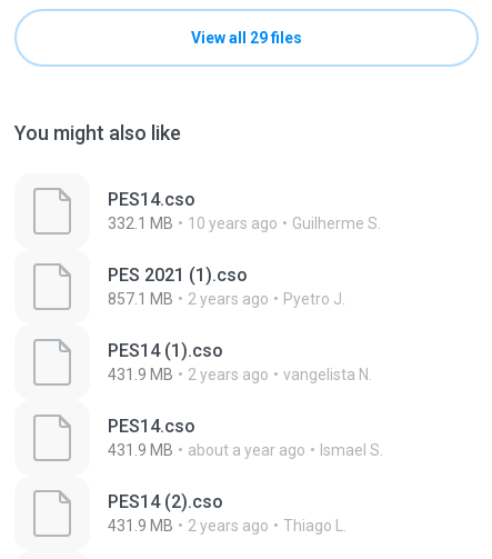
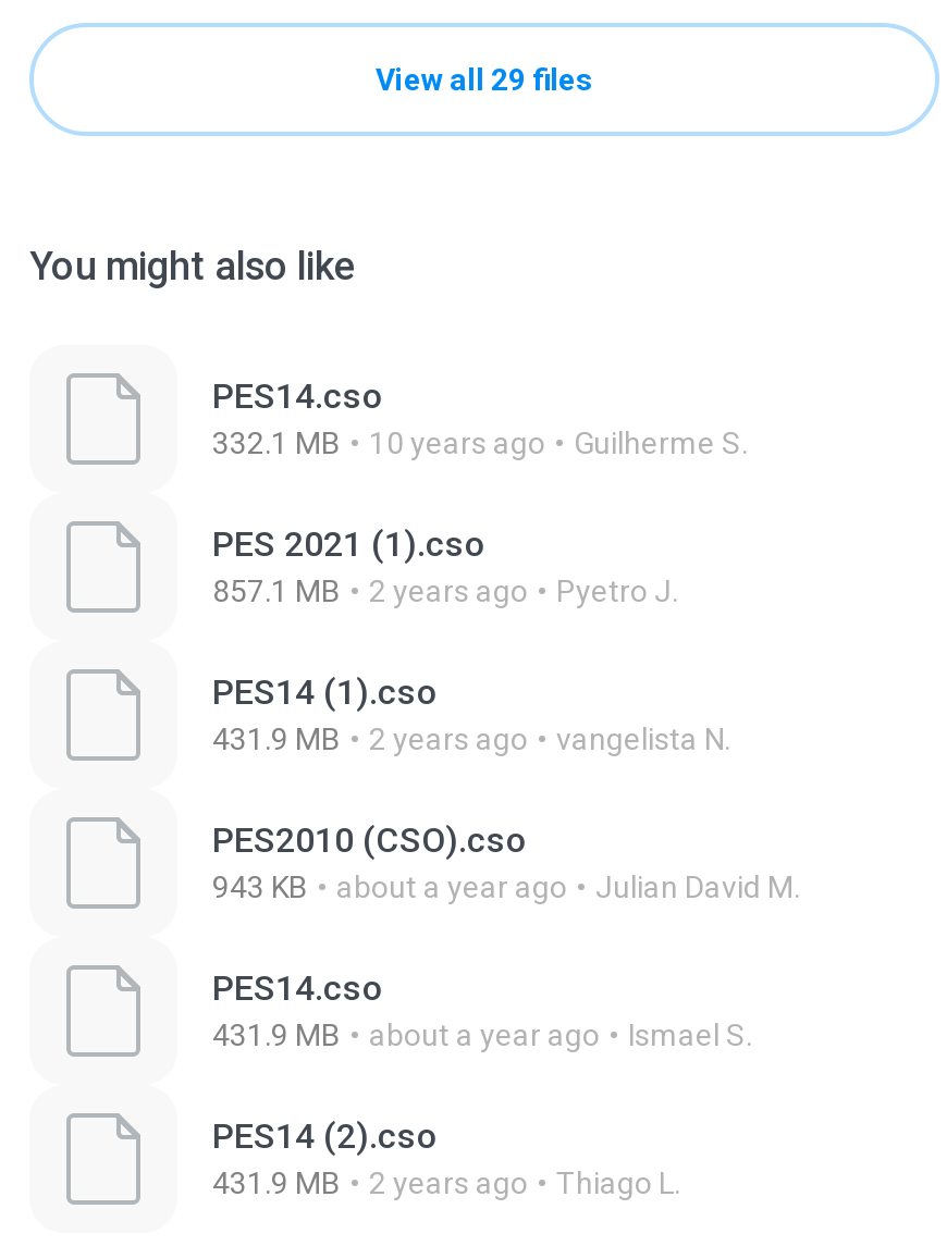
none -> [212,819,800,904] PES2010 (CSO).cso | 943 KB | about a year ago | Julian David M.

